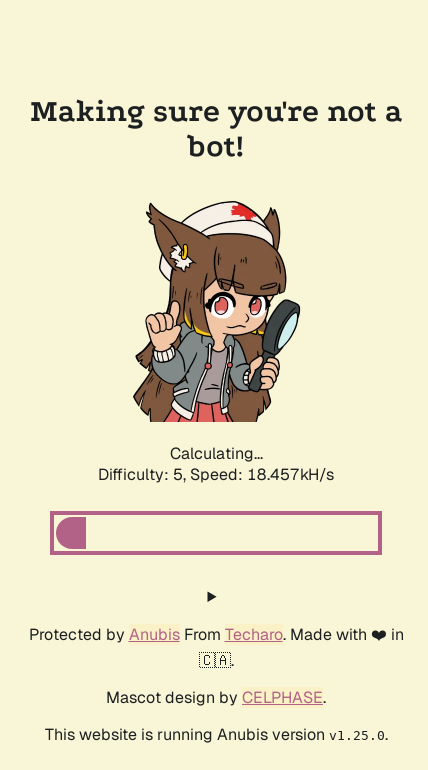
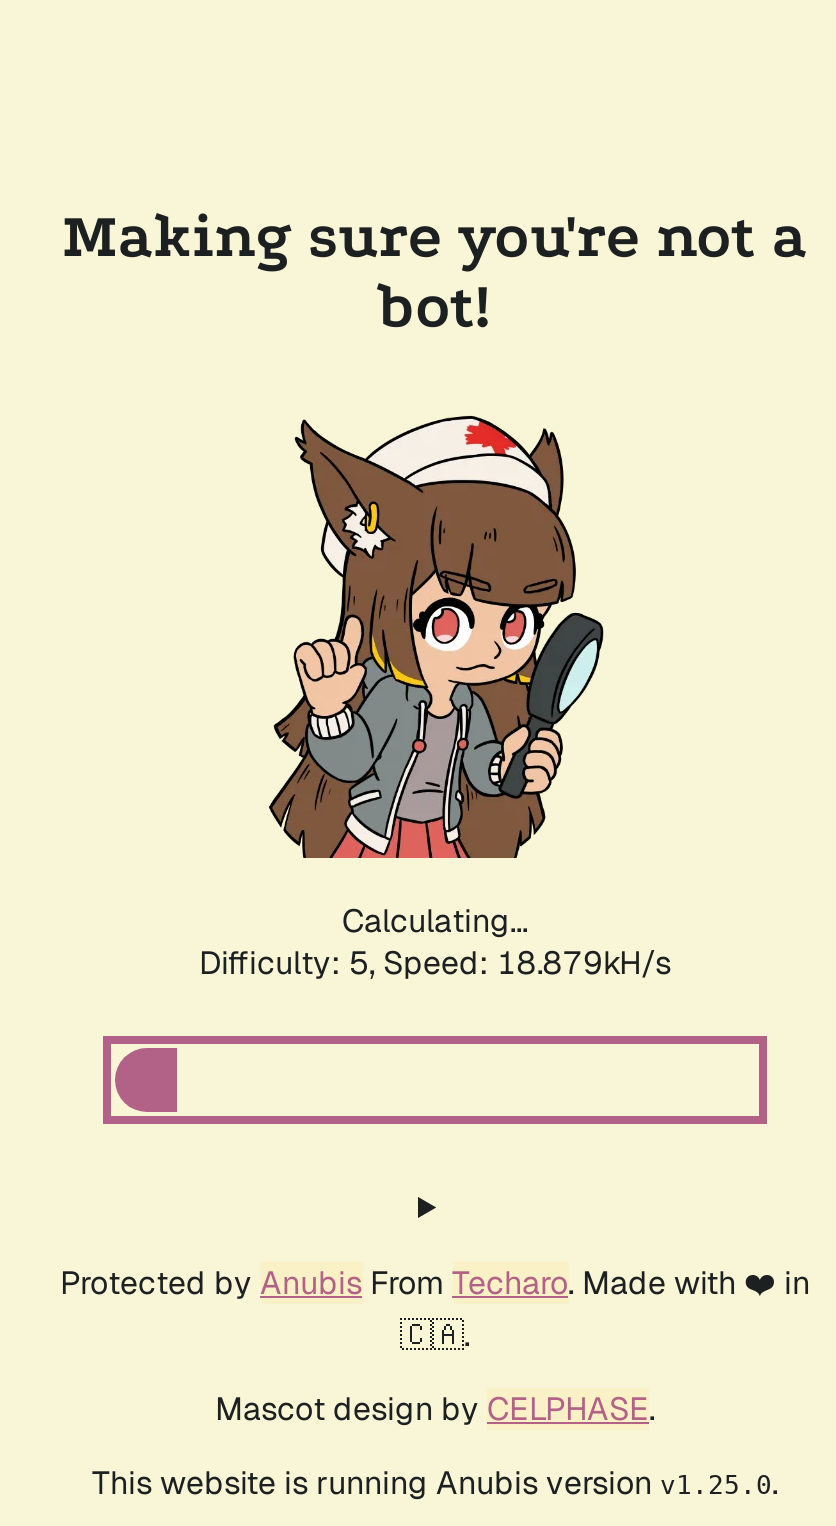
[98,464,334,485] Difficulty: 5, Speed: 18.457kH/s -> [199,942,671,984] Difficulty: 5, Speed: 18.879kH/s

